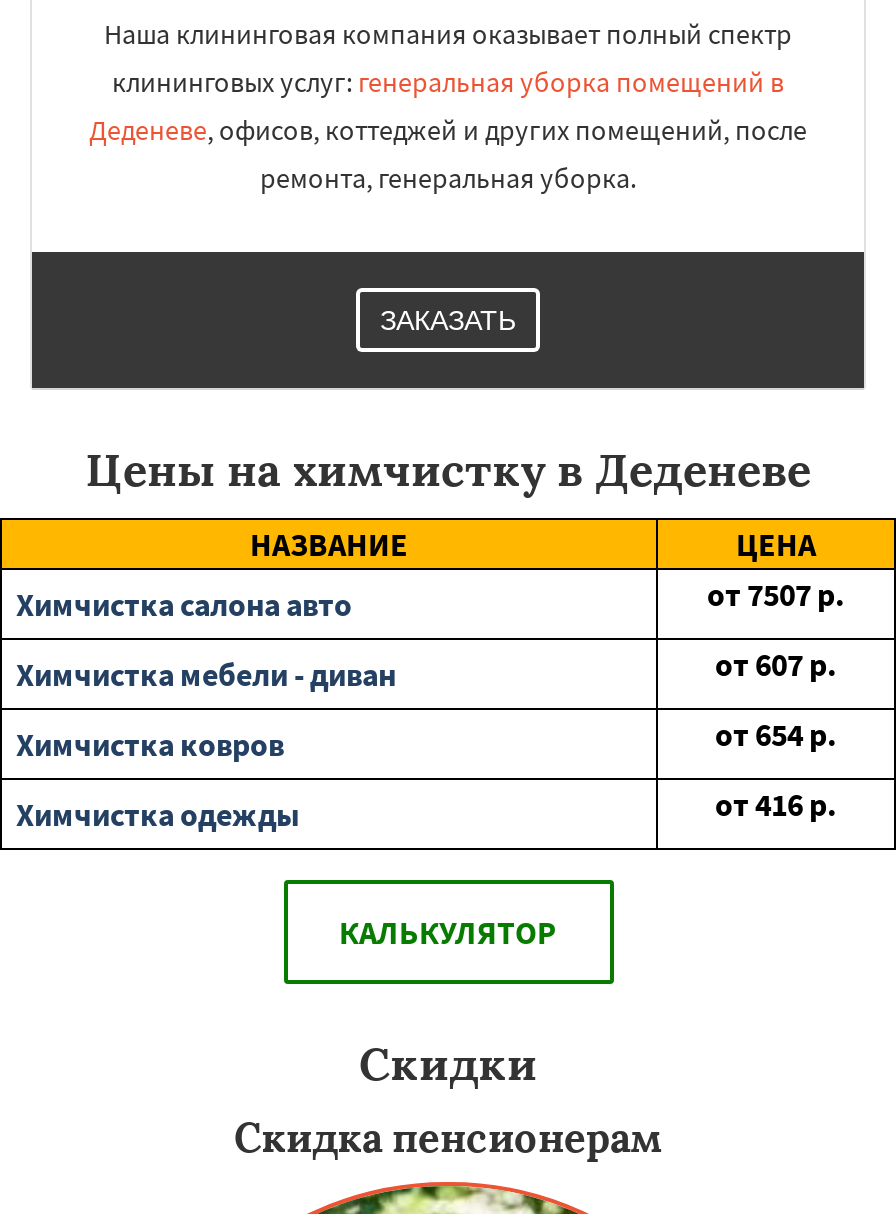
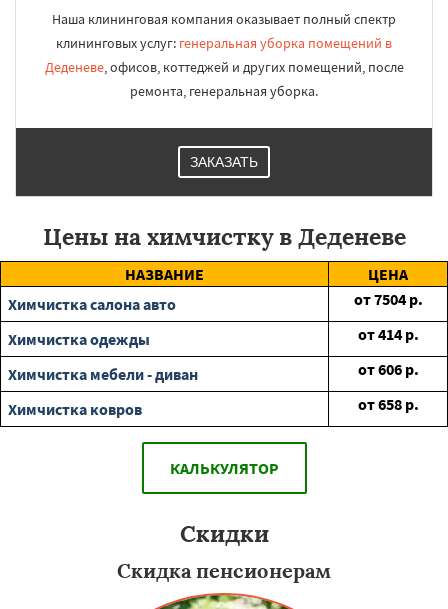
[707,574,845,754] от 7507 р. | от 607 р. | от 654 р. -> [353,289,422,309] от 7504 р.
moved [16,654,396,694] -> [8,364,198,384]: Химчистка мебели - диван
moved [16,724,284,764] -> [8,399,142,419]: Химчистка ковров
moved [16,794,300,834] -> [8,329,150,349]: Химчистка одежды
[715,784,837,824] от 416 р. -> [357,324,418,414] от414 р. | от 606 р. | от 658 р.

